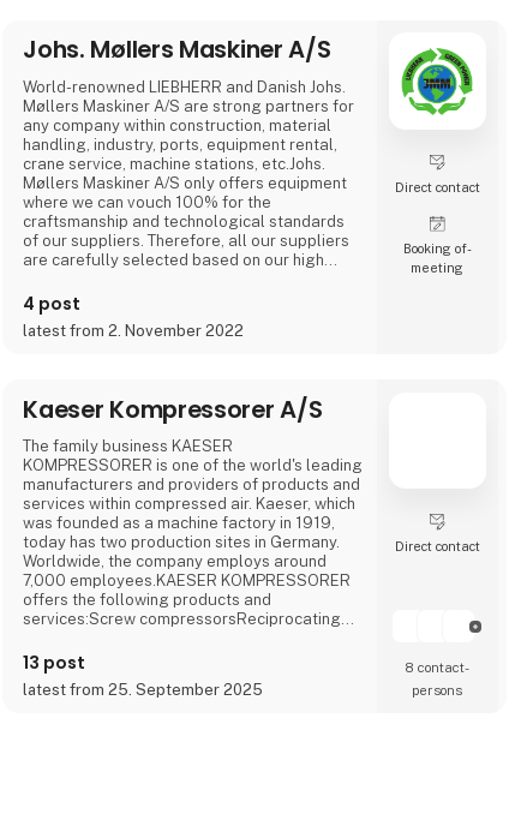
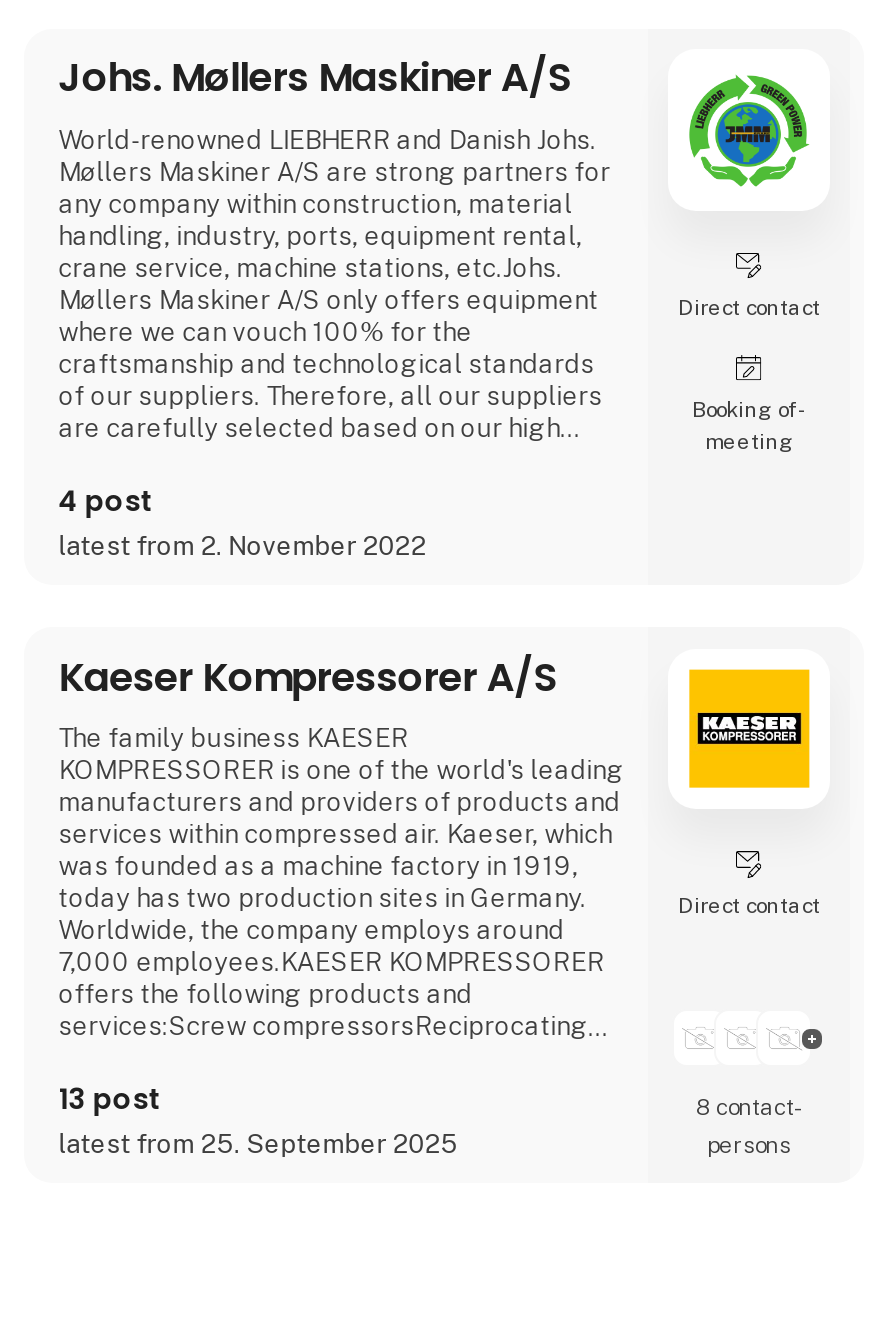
none -> [686,667,812,791] [image]

